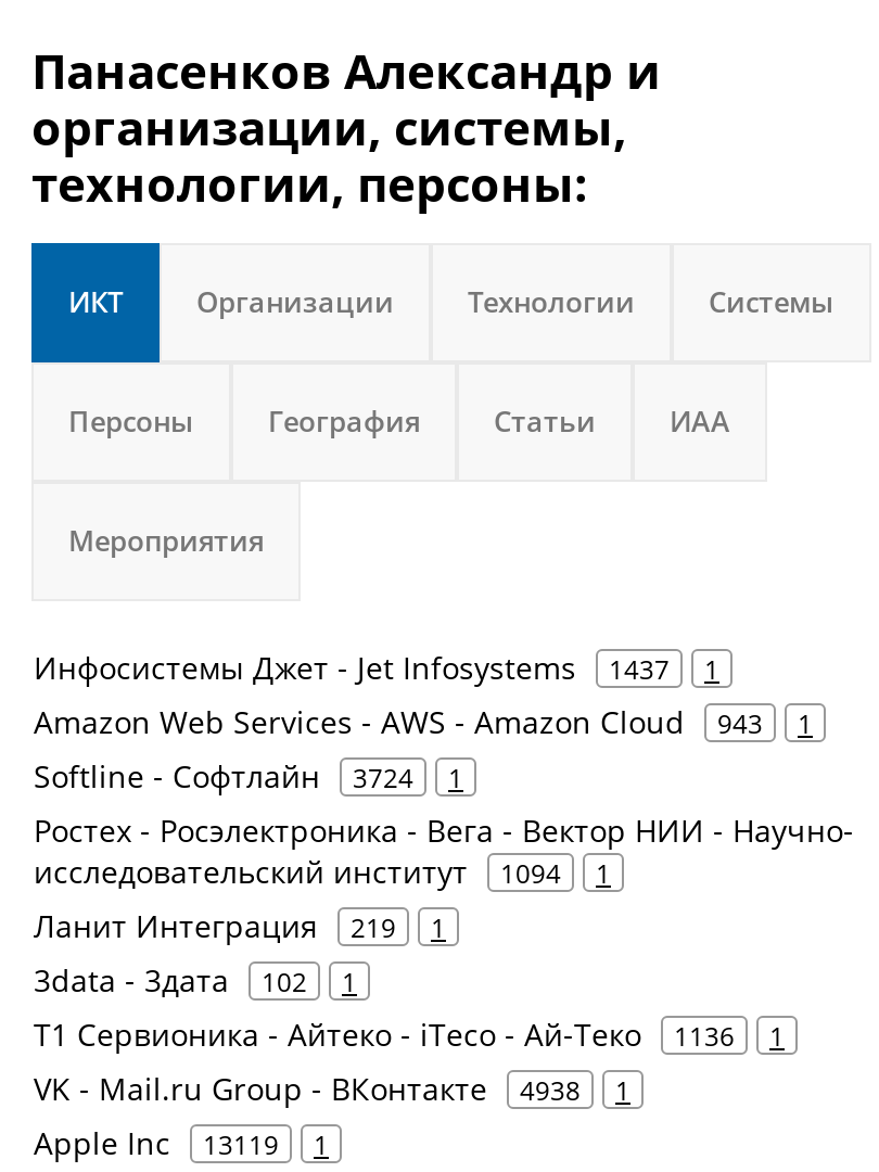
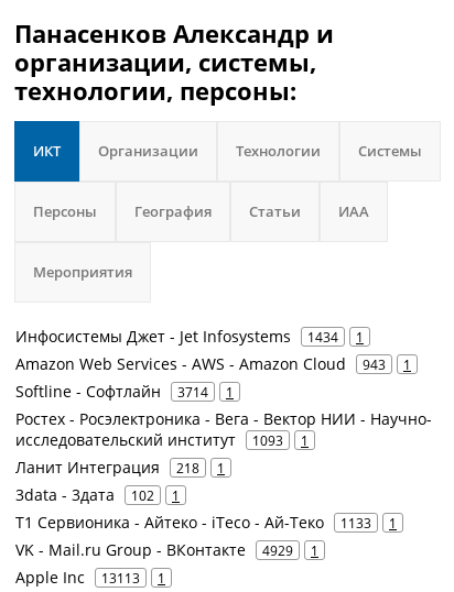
[34,647,719,688] Инфосистемы Джет - Jet Infosystems 1437 1 -> [15,326,364,347] Инфосистемы Джет - Jet Infosystems 1434 1
[34,755,463,797] Softline - Софтлайн 3724 1 -> [15,381,234,402] Softline - Софтлайн 3714 1
[34,851,611,892] исследовательский институт 1094 1 -> [15,429,309,450] исследовательский институт 1093 1
[34,905,446,946] Ланит Интеграция 219 1 -> [15,457,225,478] Ланит Интеграция 218 1
[34,1014,785,1055] Т1 Сервионика - Айтеко - iTeco - Ай-Теко 1136 1 -> [15,512,397,533] Т1 Сервионика - Айтеко - iTeco - Ай-Теко 1133 1
[34,1068,630,1109] VK - Mail.ru Group - ВКонтакте 4938 1 -> [15,539,318,560] VK - Mail.ru Group - ВКонтакте 4929 1
[34,1122,329,1163] Apple Inc 13119 1 -> [15,567,165,588] Apple Inc 13113 1

